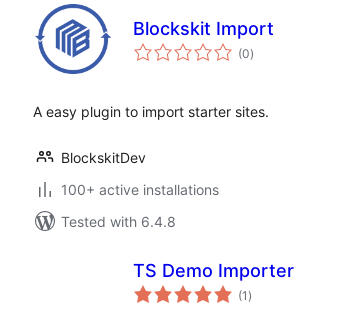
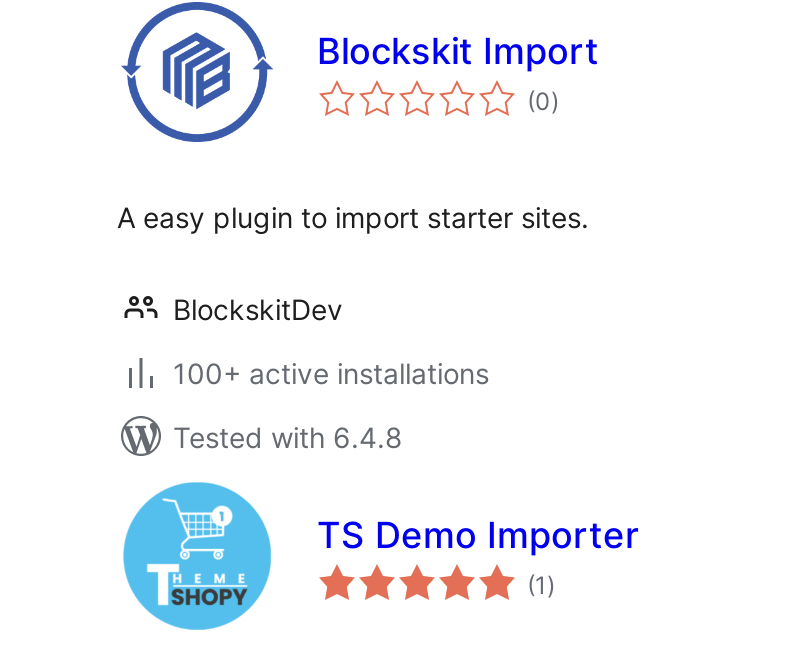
none -> [121,480,273,632] [image]

